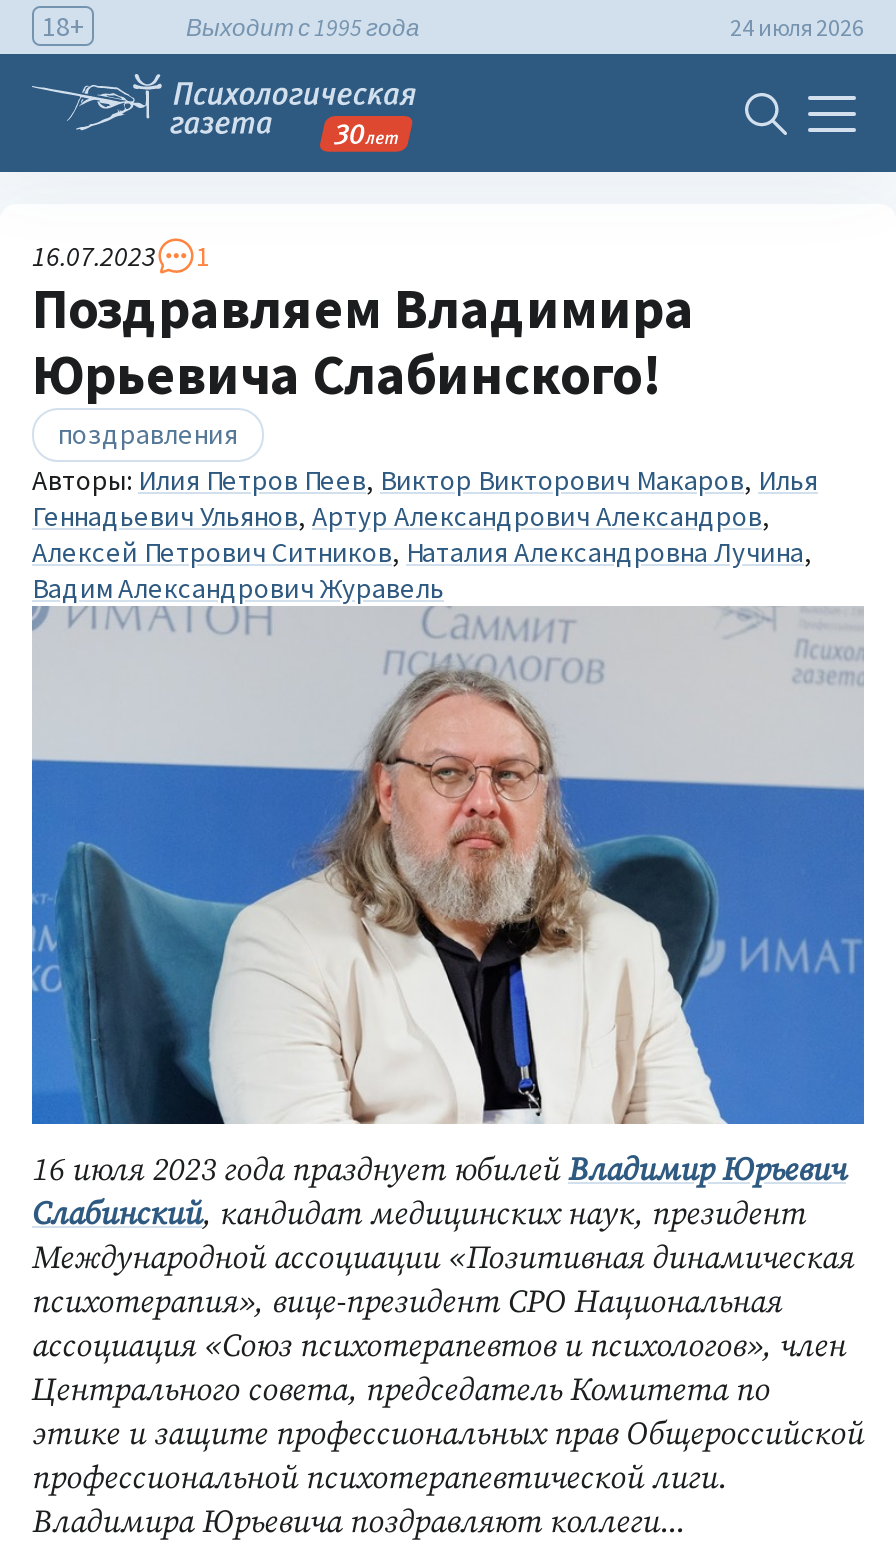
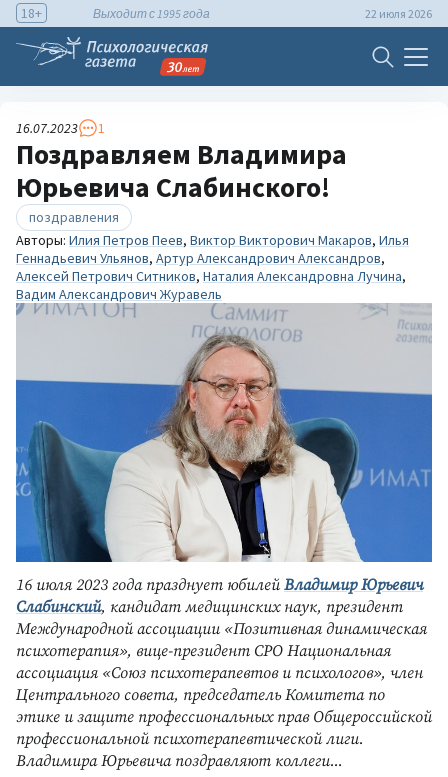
[730,11,864,41] 24 июля 2026 -> [365,5,432,20] 22 июля 2026

